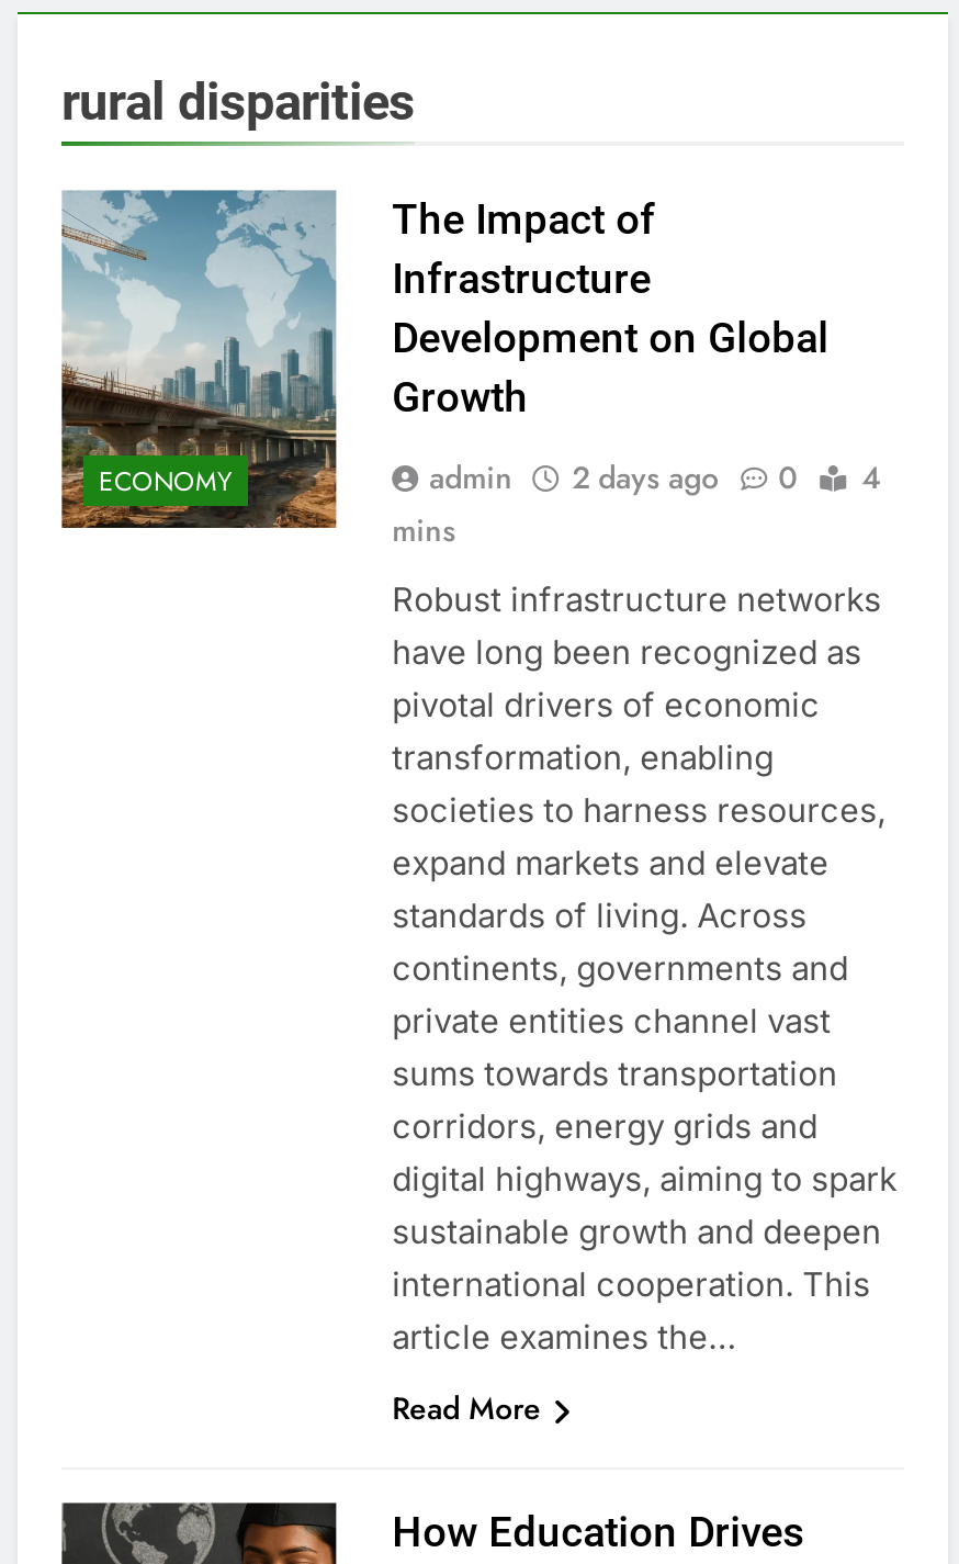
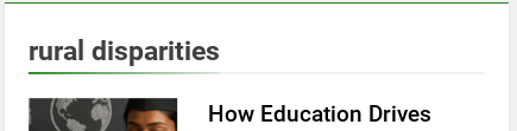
[59,188,338,530] [image] | ECONOMY -> none
[392,194,897,1430] The Impact of | Infrastructure | Development on Global | Growth | admin | 2 days ago | 0 | 4 | mins | Robust infrastructure networks | have long been recognized as | pivotal drivers of economic | transformation, enabling | societies to harness resources, | expand markets and elevate | standards of living. Across | continents, governments and | private entities channel vast | sums towards transportation | corridors, energy grids and | digital highways, aiming to spark | sustainable growth and deepen | international cooperation. This | article examines the… | Read More -> none

